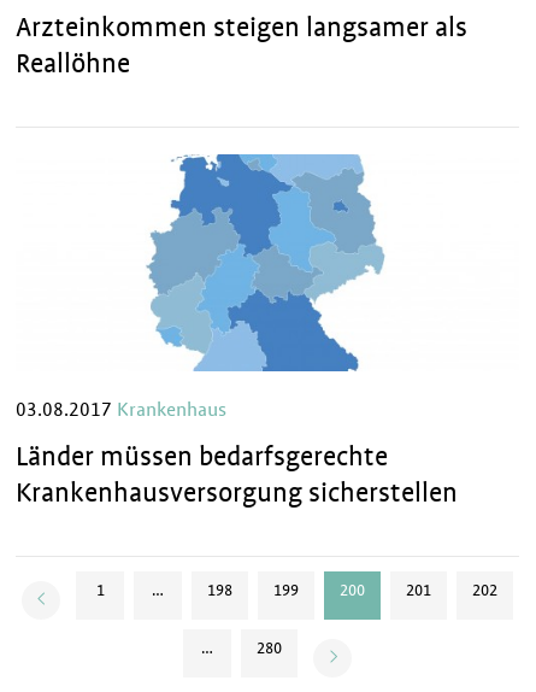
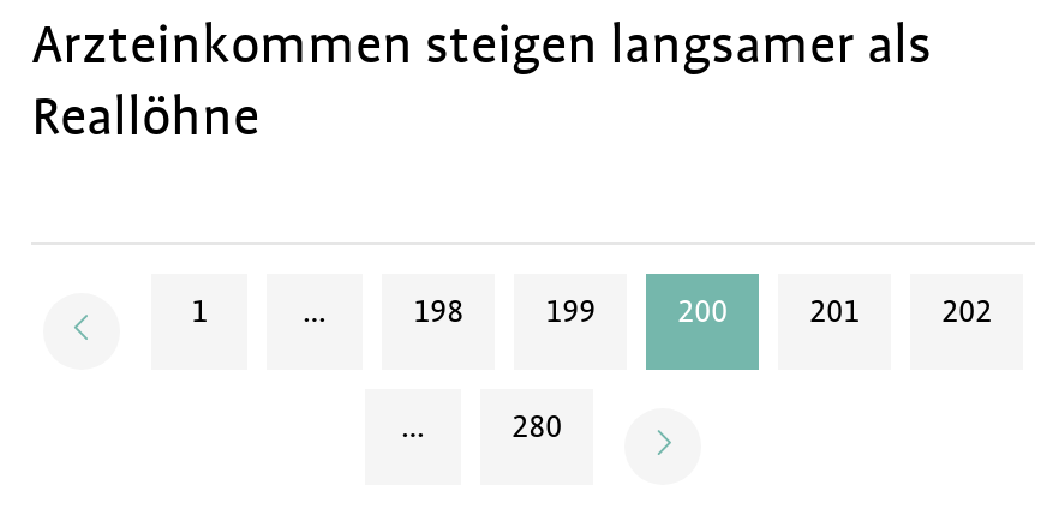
[16,153,458,507] [image] | 03.08.2017 Krankenhaus | Länder müssen bedarfsgerechte | Krankenhausversorgung sicherstellen -> none

